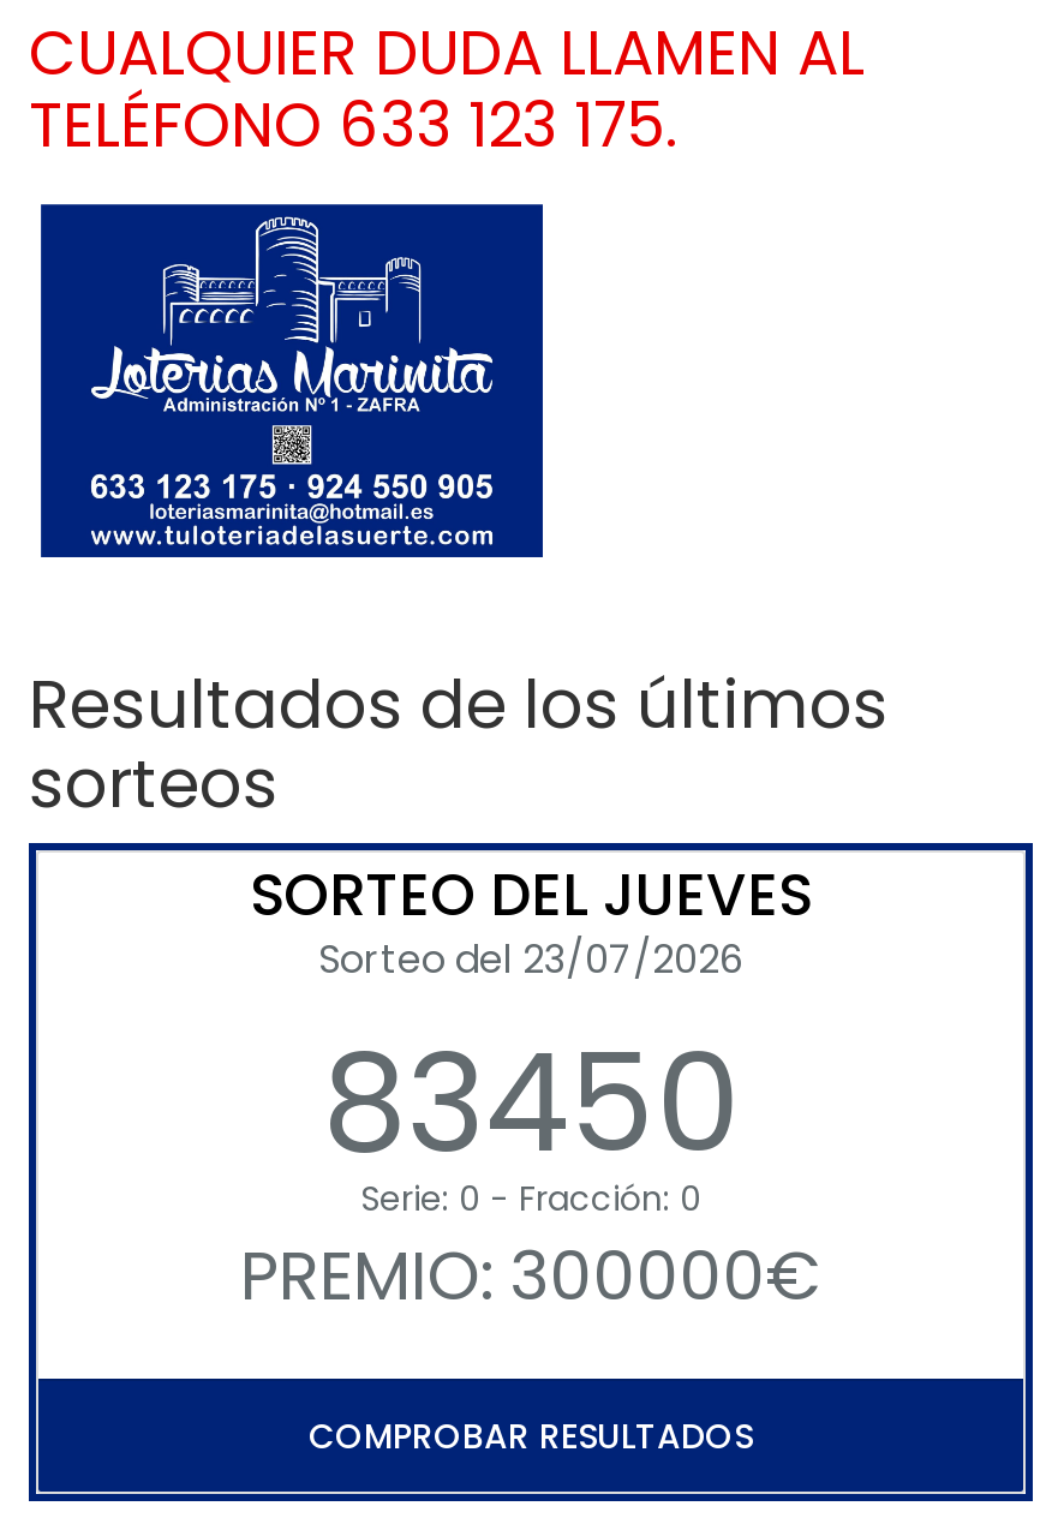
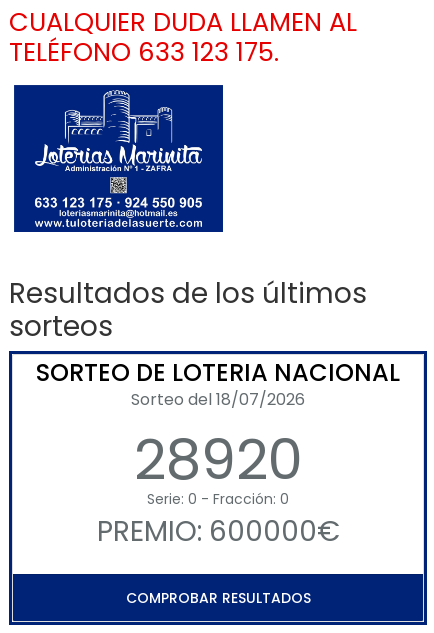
[250,856,812,1200] SORTEO DEL JUEVES | Sorteo del 23/07/2026 | 83450 -> [36,356,400,499] SORTEO DE LOTERIA NACIONAL | Sorteo del 18/07/2026 | 28920
[240,1231,821,1324] PREMIO: 300000€ -> [96,512,339,551] PREMIO: 600000€

